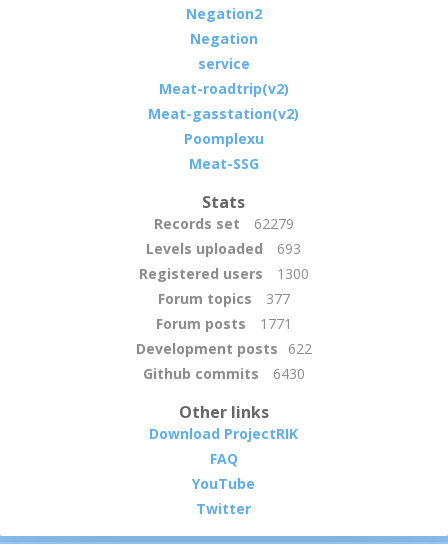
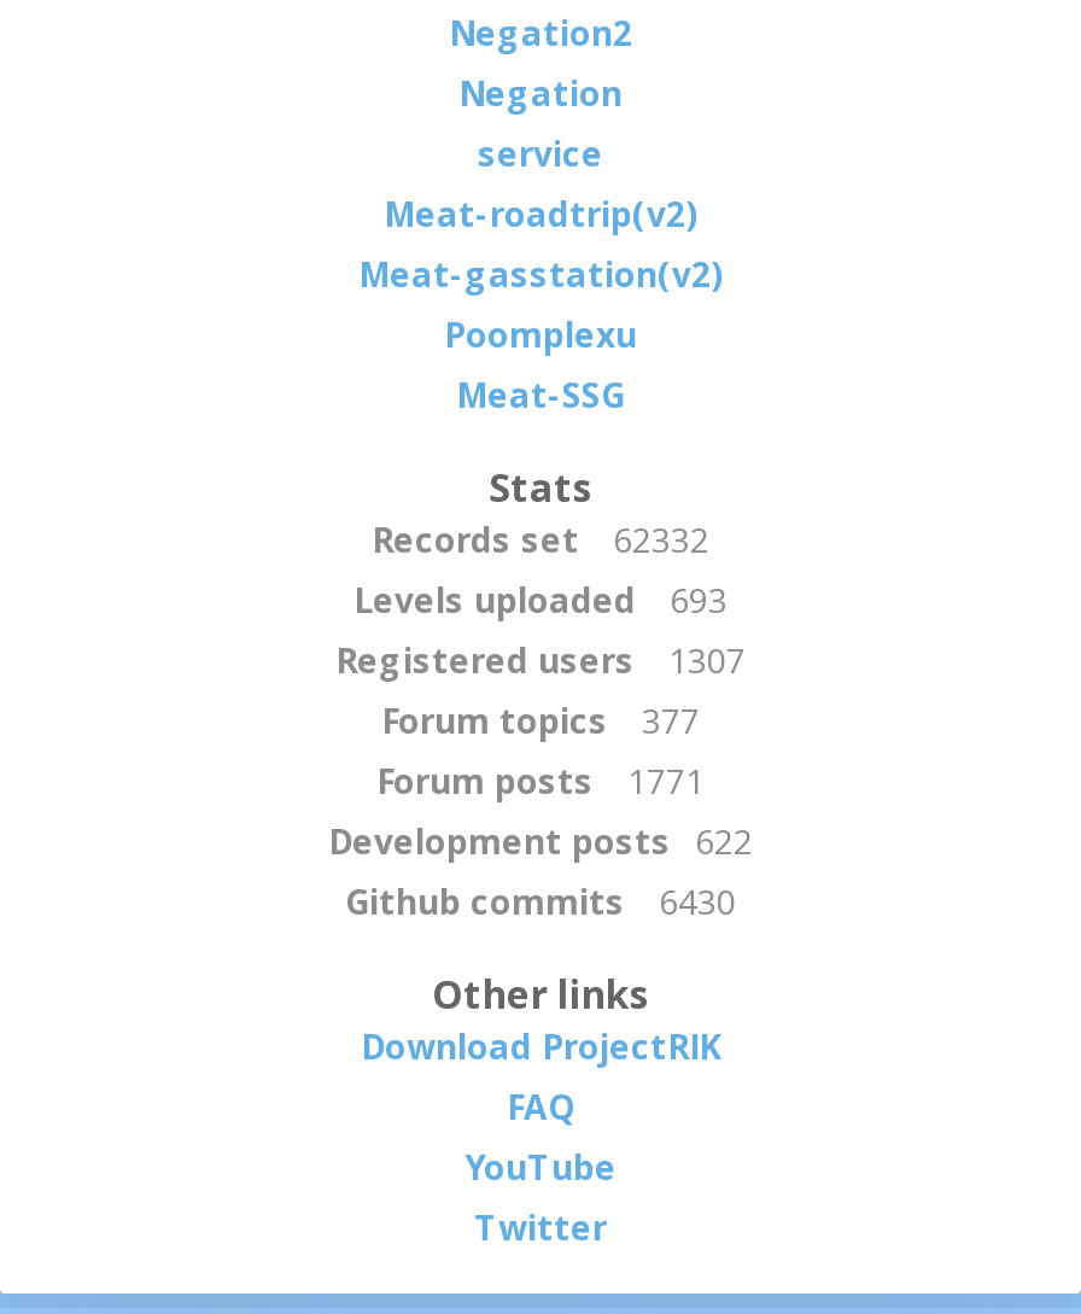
[154,214,294,233] Records set 62279 -> [372,516,709,562] Records set 62332
[139,264,309,283] Registered users 1300 -> [335,637,746,682] Registered users 1307

